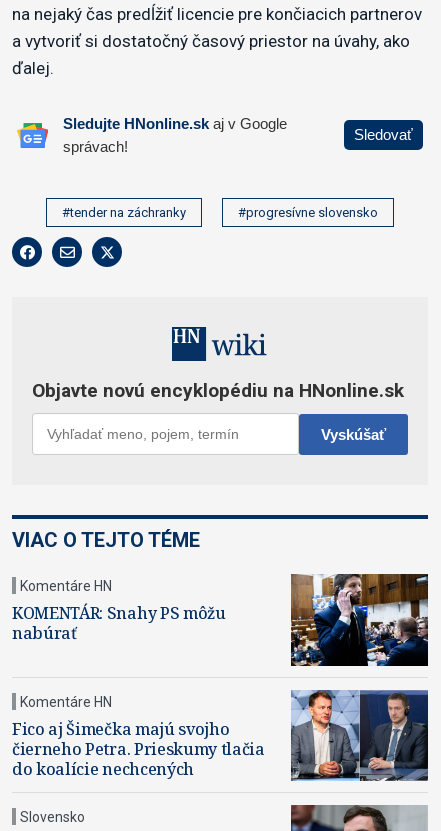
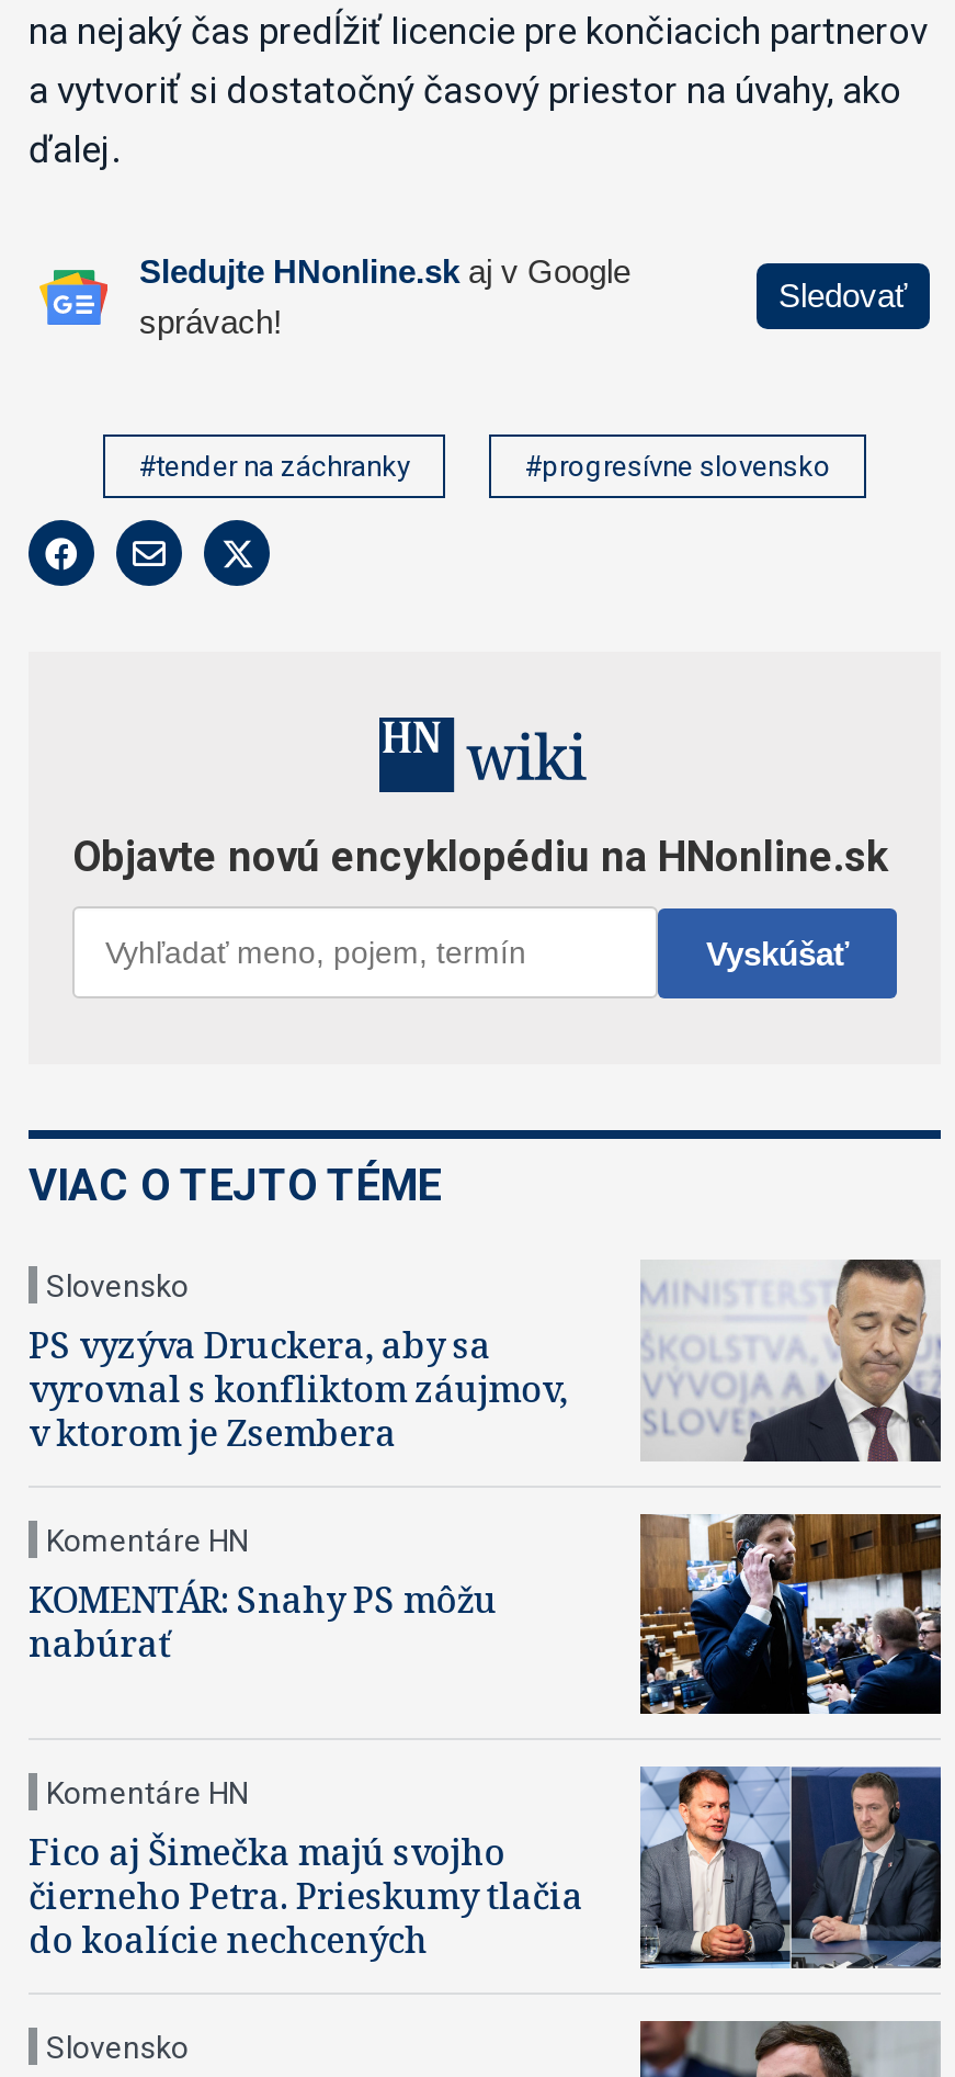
none -> [29,1257,941,1464] [image] | PS vyzýva Druckera, aby sa | vyrovnal s konfliktom záujmov, | v ktorom je Zsembera
none -> [46,1268,189,1303] Slovensko

